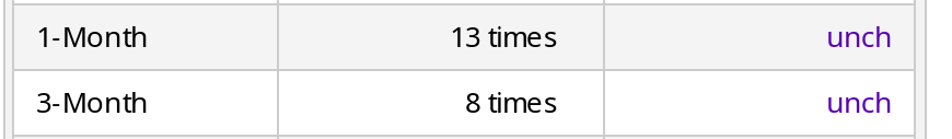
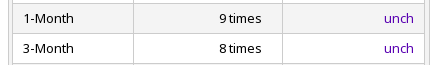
[450,16,559,55] 13 times -> [219,9,262,27] 9 times

